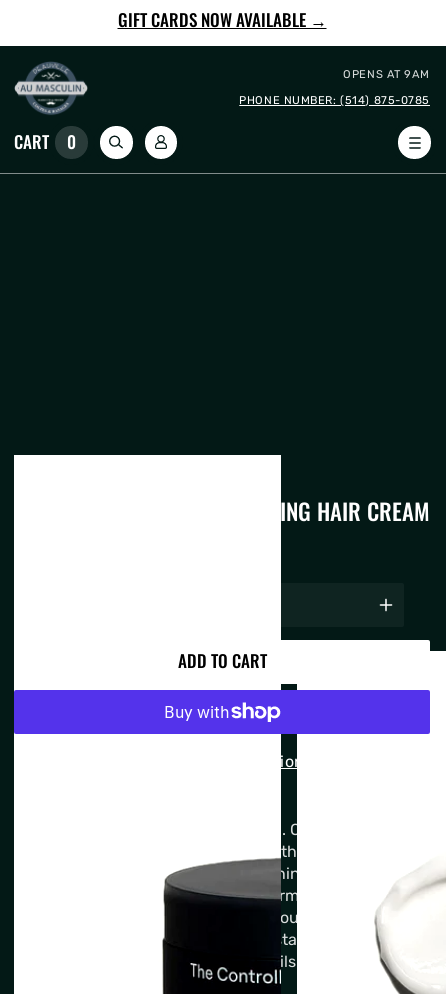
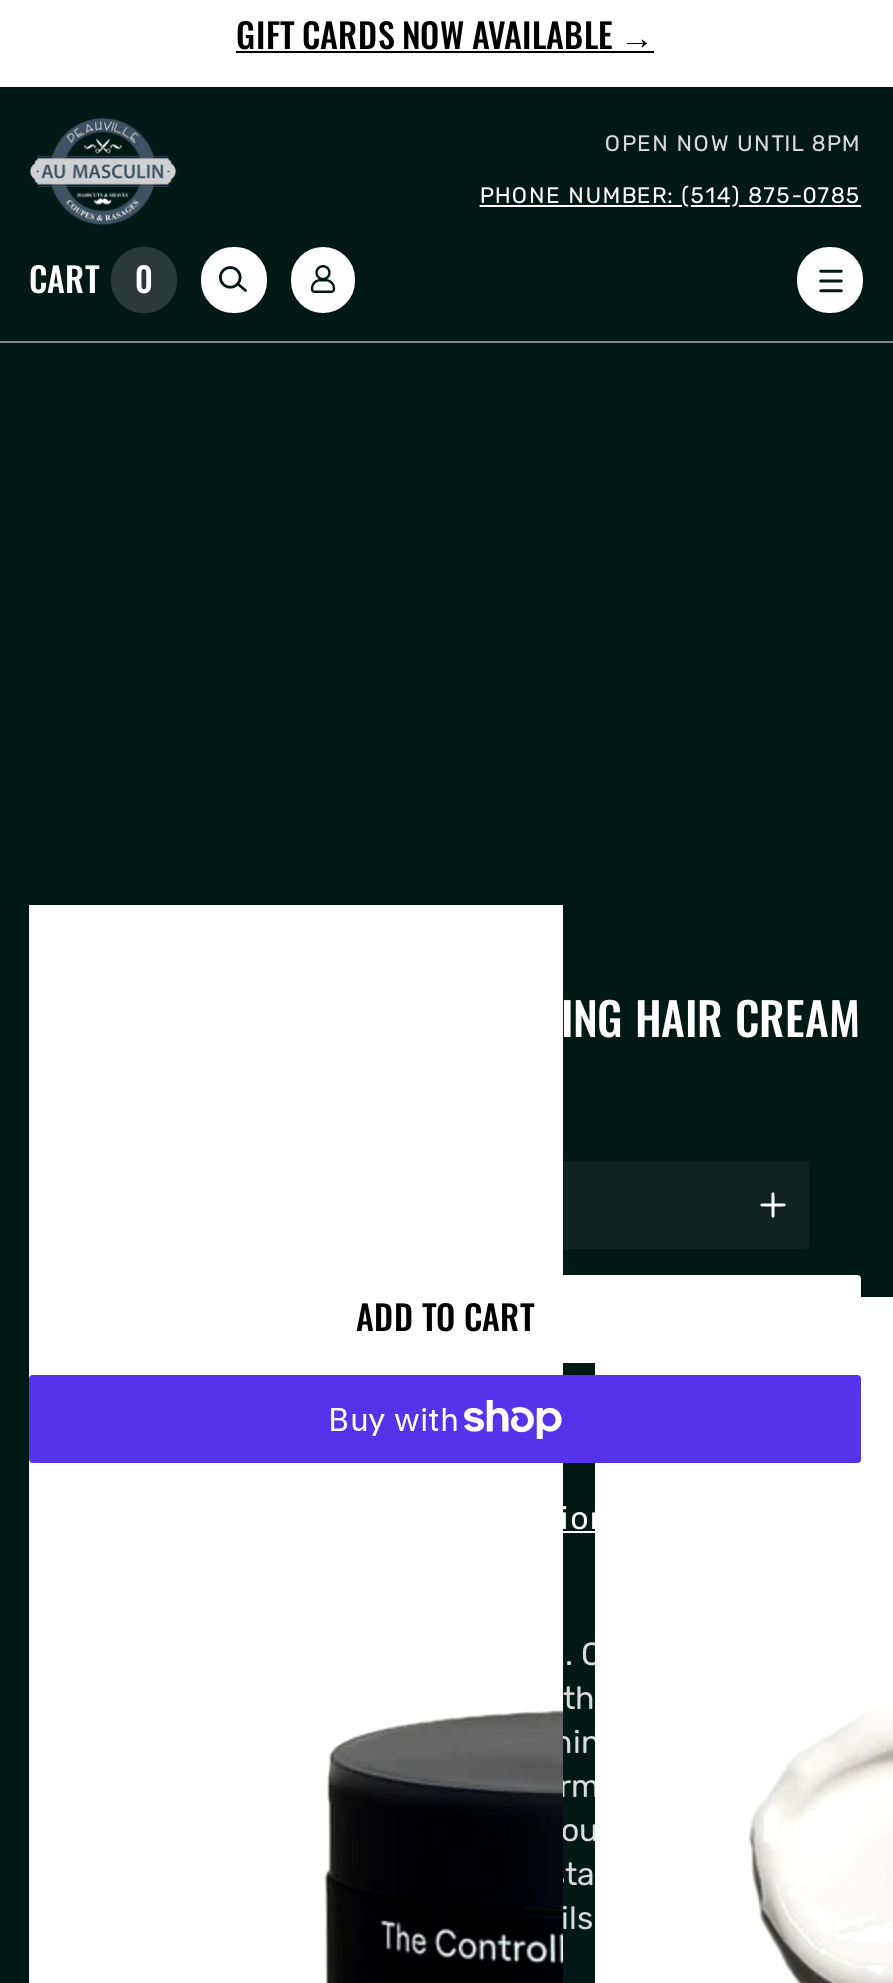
[343,68,430,81] OPENS AT 9AM -> [605,131,861,157] OPEN NOW UNTIL 8PM

